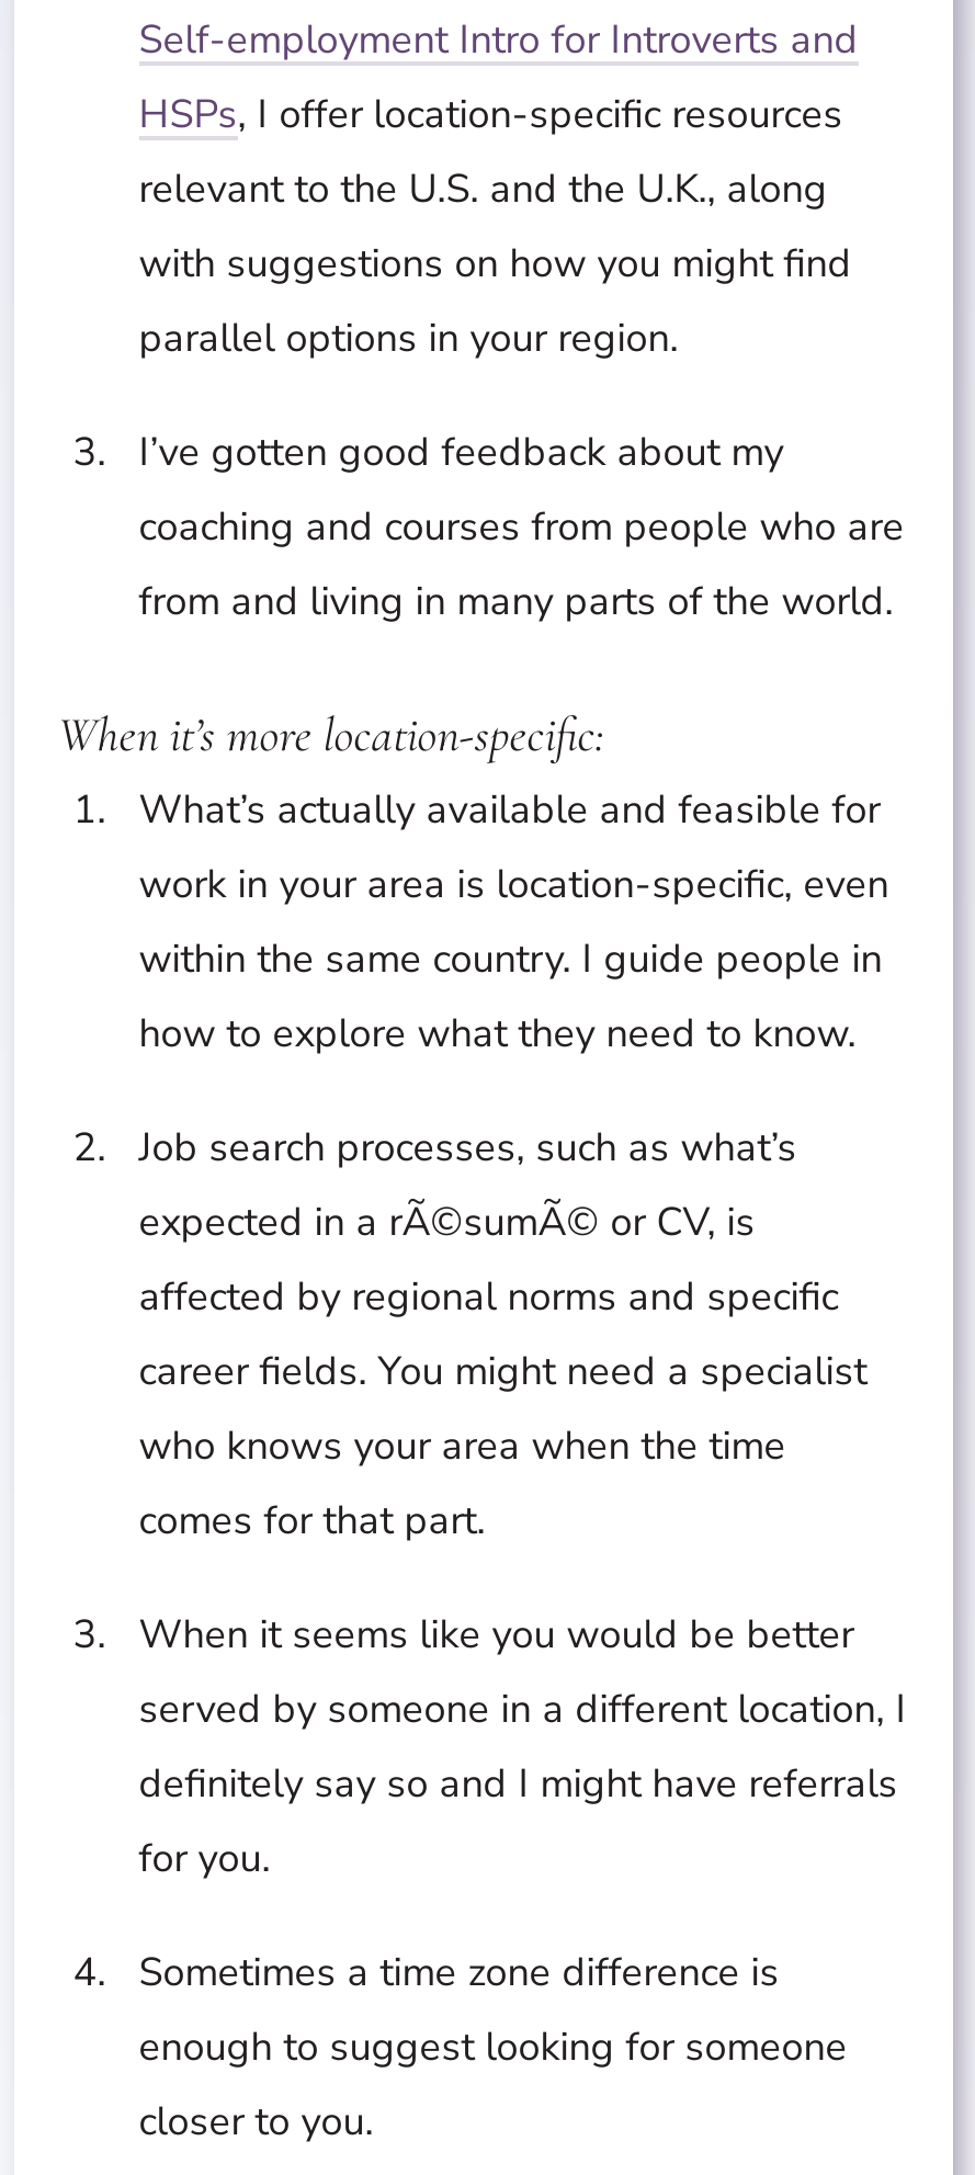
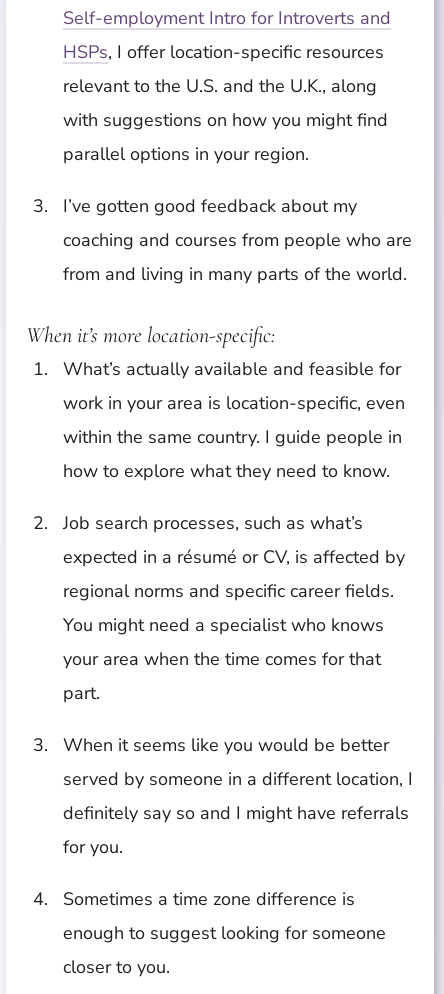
[139,1196,867,1547] expected in a rÃ©sumÃ© or CV, is | affected by regional norms and specific | career fields. You might need a specialist | who knows your area when the time | comes for that part. -> [63,545,405,705] expected in a résumé or CV, is affected by | regional norms and specific career fields. | You might need a specialist who knows | your area when the time comes for that | part.

